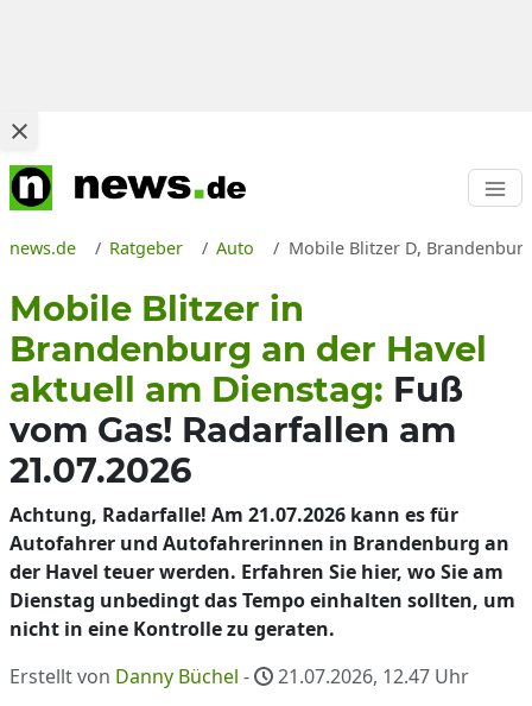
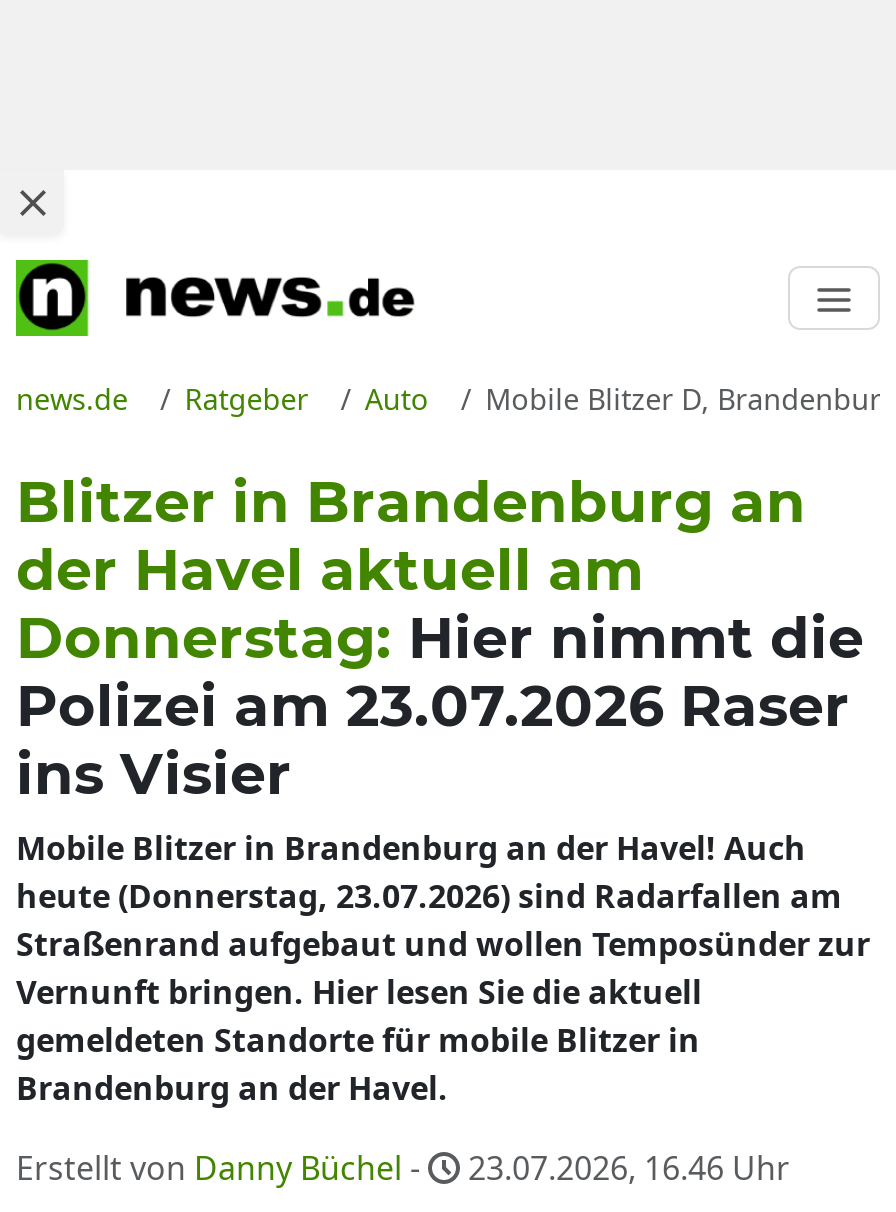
[9,288,515,642] Mobile Blitzer in | Brandenburg an der Havel | aktuell am Dienstag: Fuß | vom Gas! Radarfallen am | 21.07.2026 | Achtung, Radarfalle! Am 21.07.2026 kann es für | Autofahrer und Autofahrerinnen in Brandenburg an | der Havel teuer werden. Erfahren Sie hier, wo Sie am | Dienstag unbedingt das Tempo einhalten sollten, um | nicht in eine Kontrolle zu geraten. -> [16,466,870,1110] Blitzer in Brandenburg an | der Havel aktuell am | Donnerstag: Hier nimmt die | Polizei am 23.07.2026 Raser | ins Visier | Mobile Blitzer in Brandenburg an der Havel! Auch | heute (Donnerstag, 23.07.2026) sind Radarfallen am | Straßenrand aufgebaut und wollen Temposünder zur | Vernunft bringen. Hier lesen Sie die aktuell | gemeldeten Standorte für mobile Blitzer in | Brandenburg an der Havel.
[9,663,469,689] Erstellt von Danny Büchel - 21.07.2026, 12.47 Uhr -> [16,1146,790,1190] Erstellt von Danny Büchel - 23.07.2026, 16.46 Uhr

